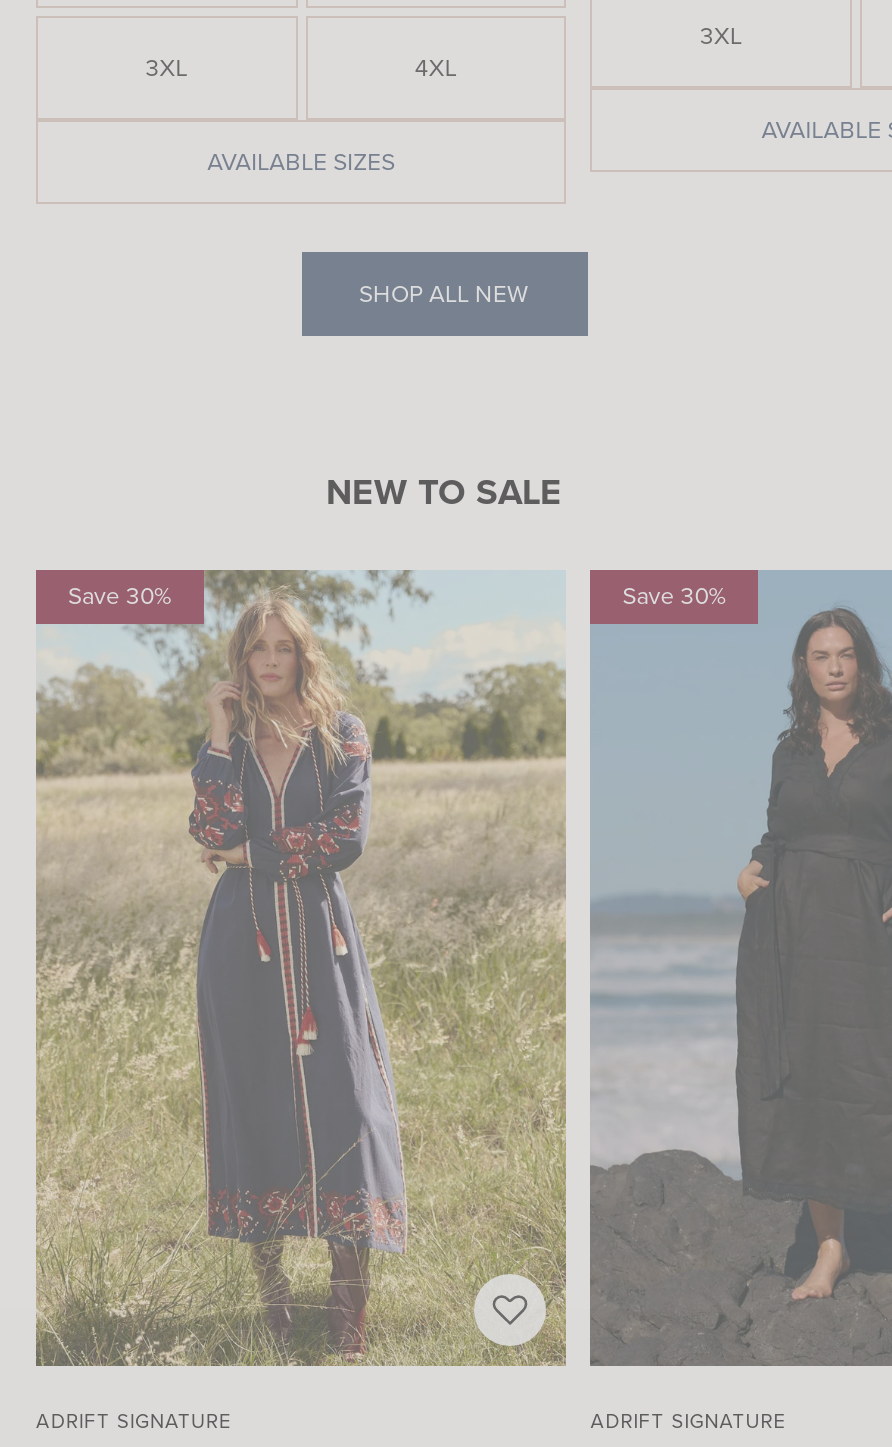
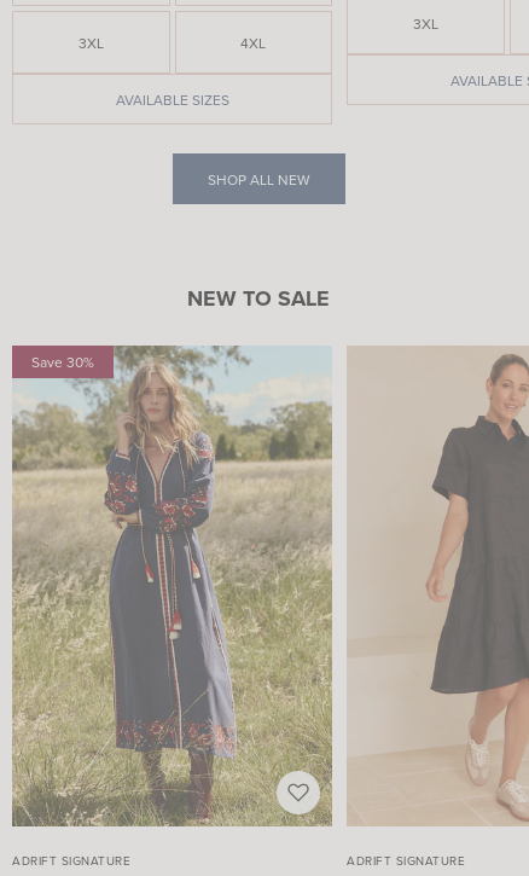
[588,568,886,1368] [image] -> [347,346,525,826] [image]
[622,578,726,614] Save 30% -> none

